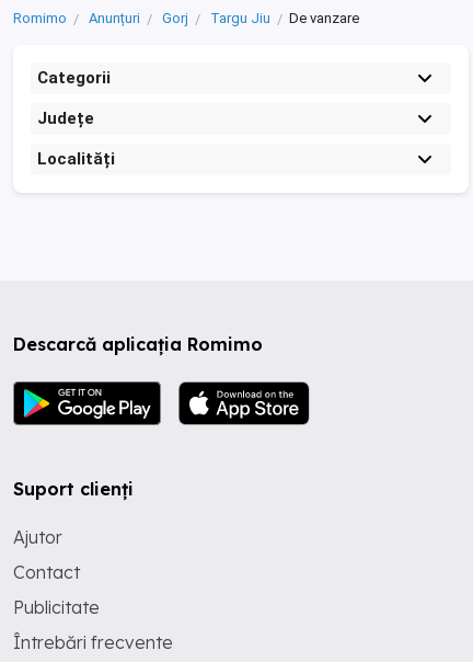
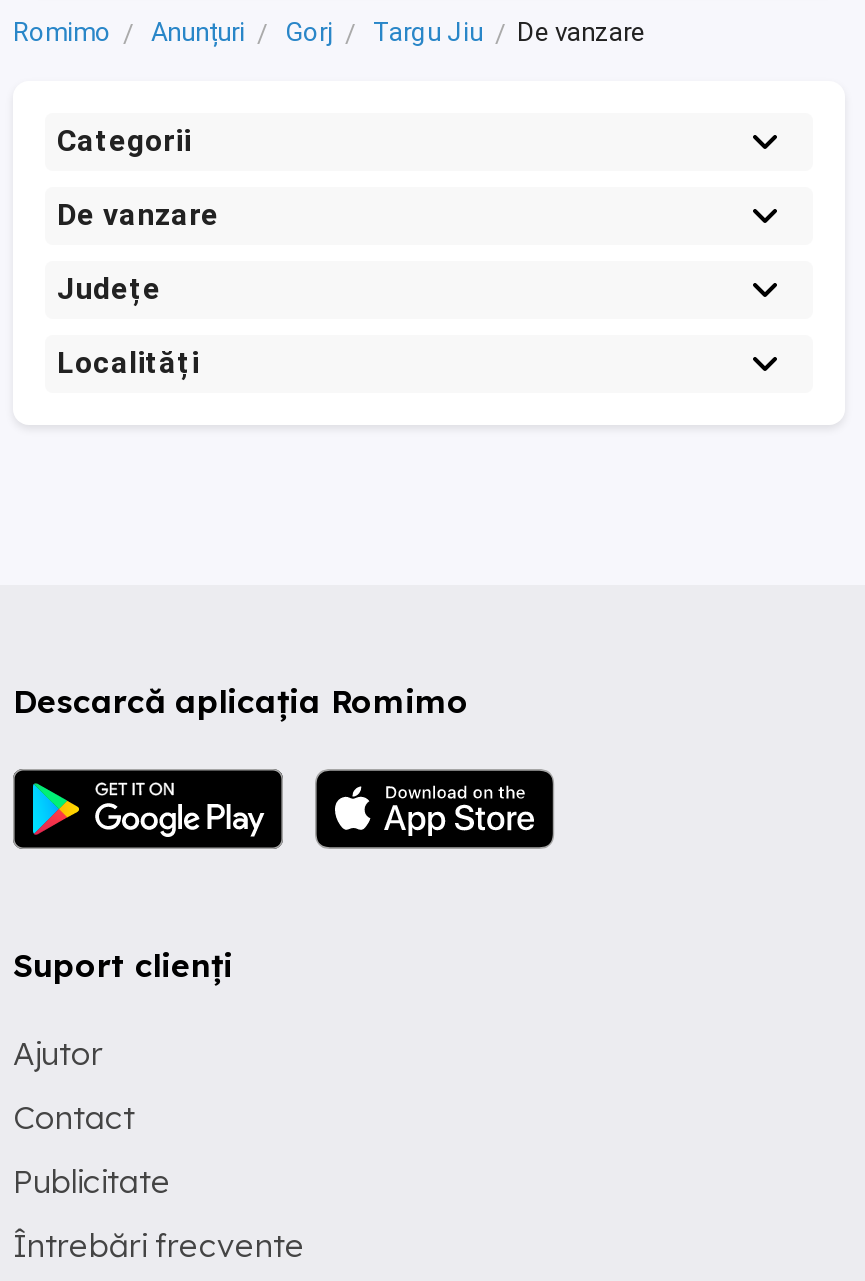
none -> [57,197,219,233] De vanzare

